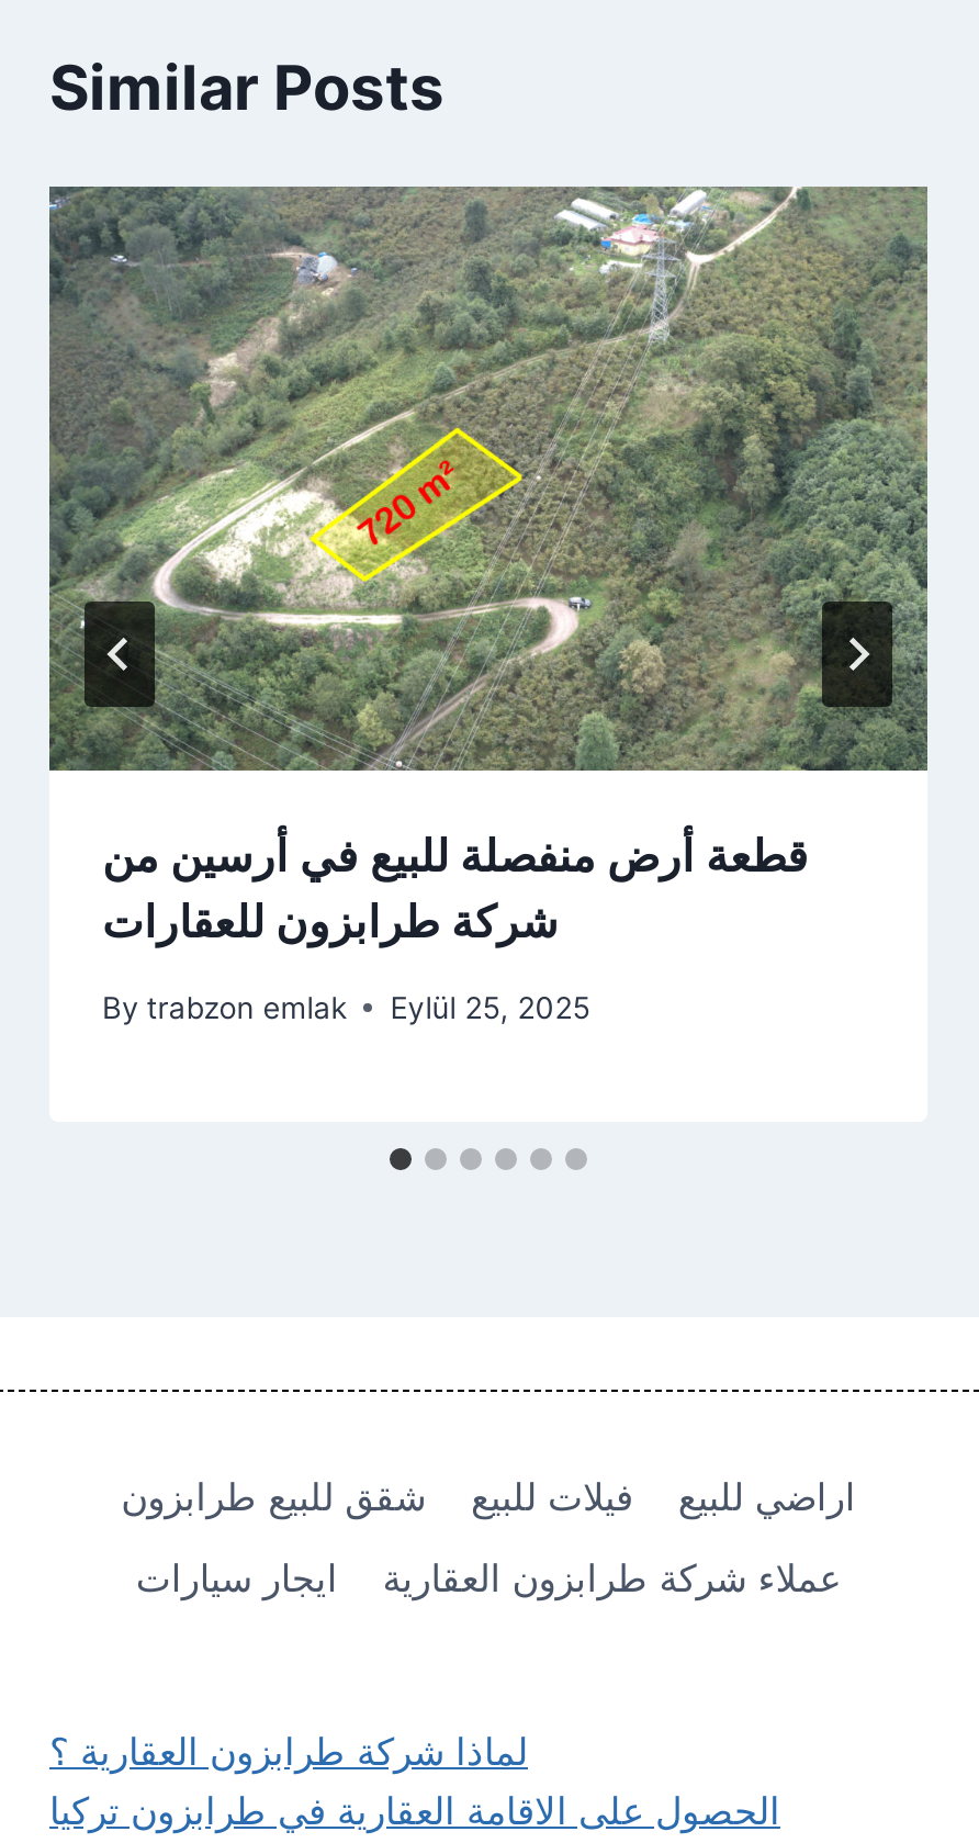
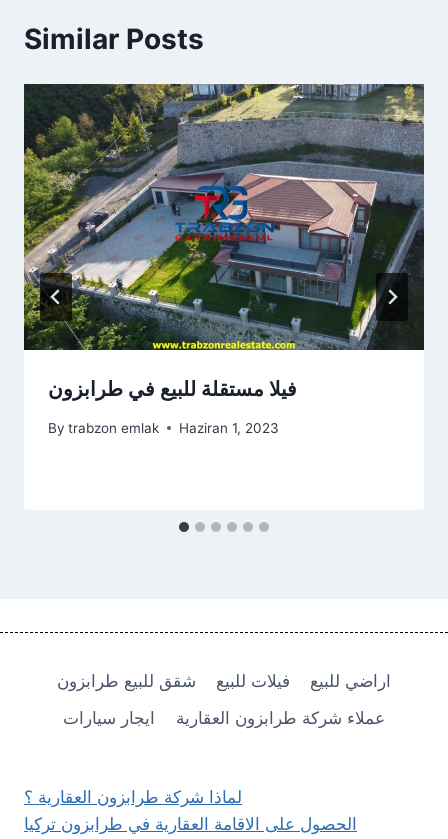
[49,184,930,949] [image] | قطعة أرض منفصلة للبيع في أرسين من | شركة طرابزون للعقارات -> [24,84,424,401] [image] | فيلا مستقلة للبيع في طرابزون
[102,990,590,1025] By trabzon emlak Eylül 25, 2025 -> [48,420,279,436] By trabzon emlak Haziran 1, 2023
moved [102,990,346,1025] -> [48,420,159,436]: By trabzon emlak

